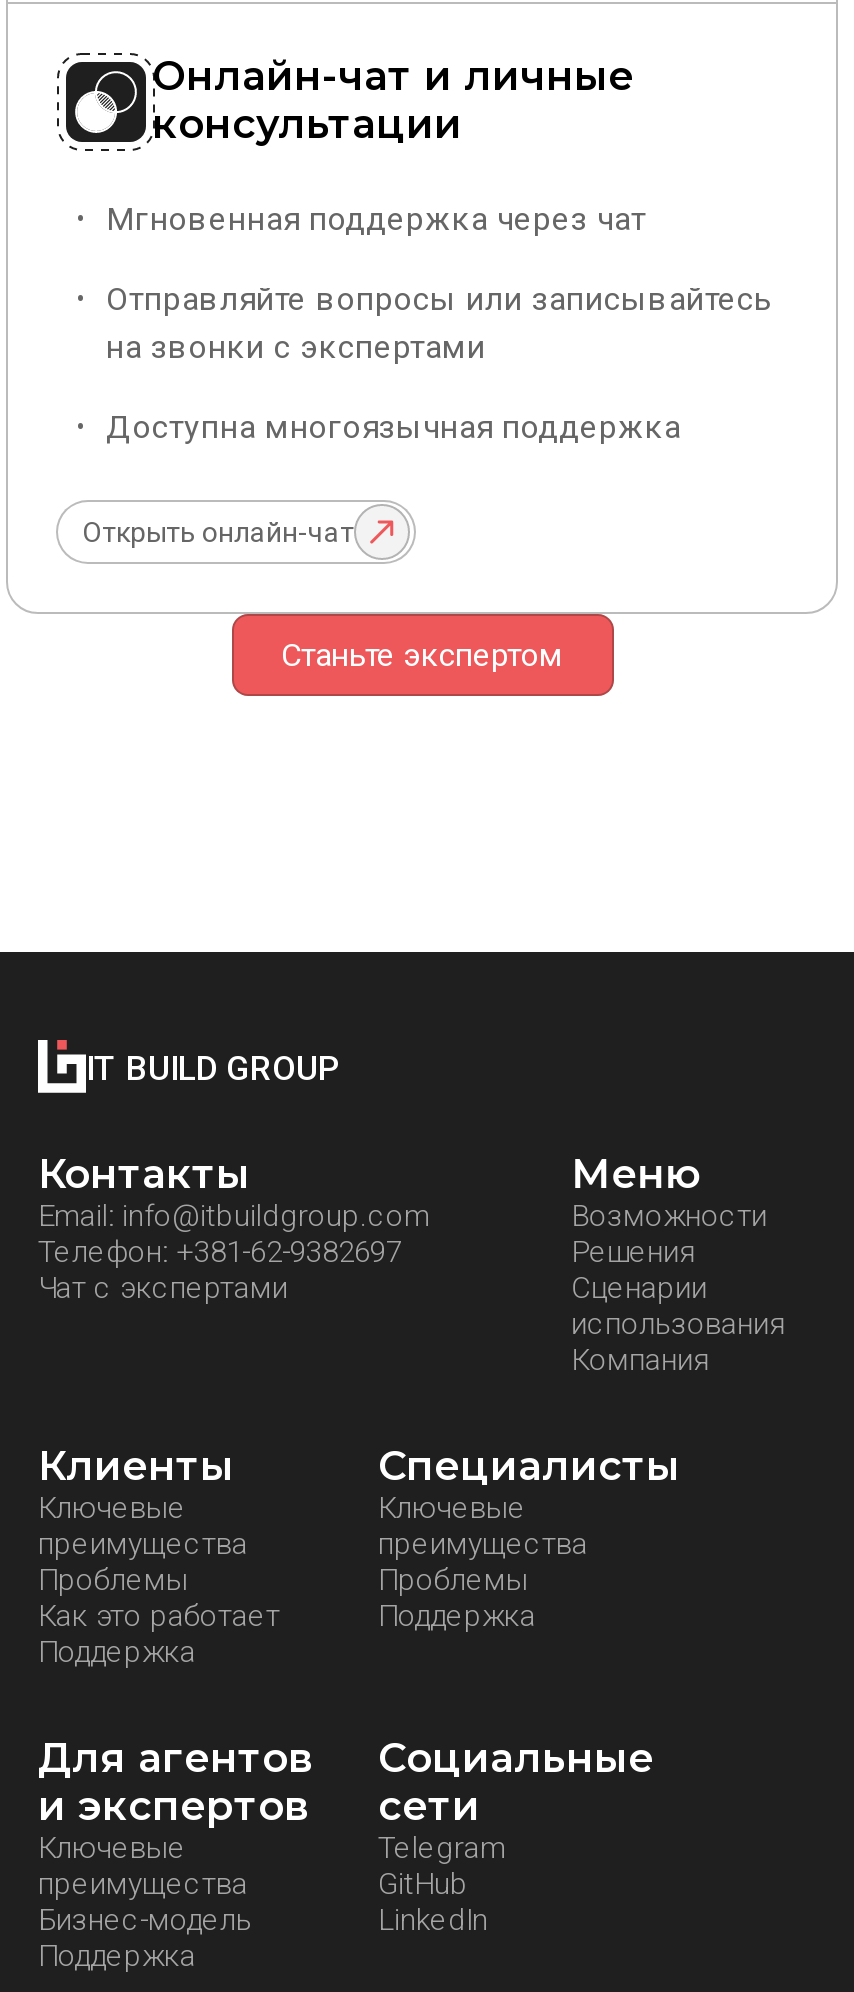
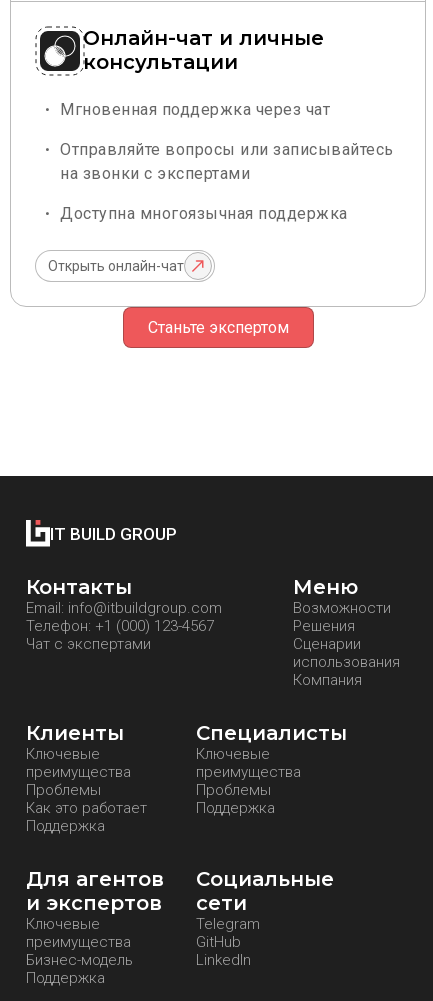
[38,1234,402,1270] Телефон: +381-62-9382697 -> [26,617,214,635] Телефон: +1 (000) 123-4567

